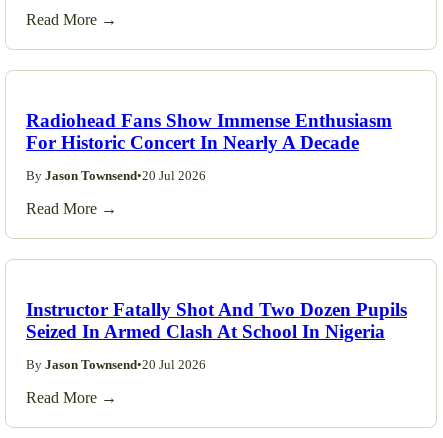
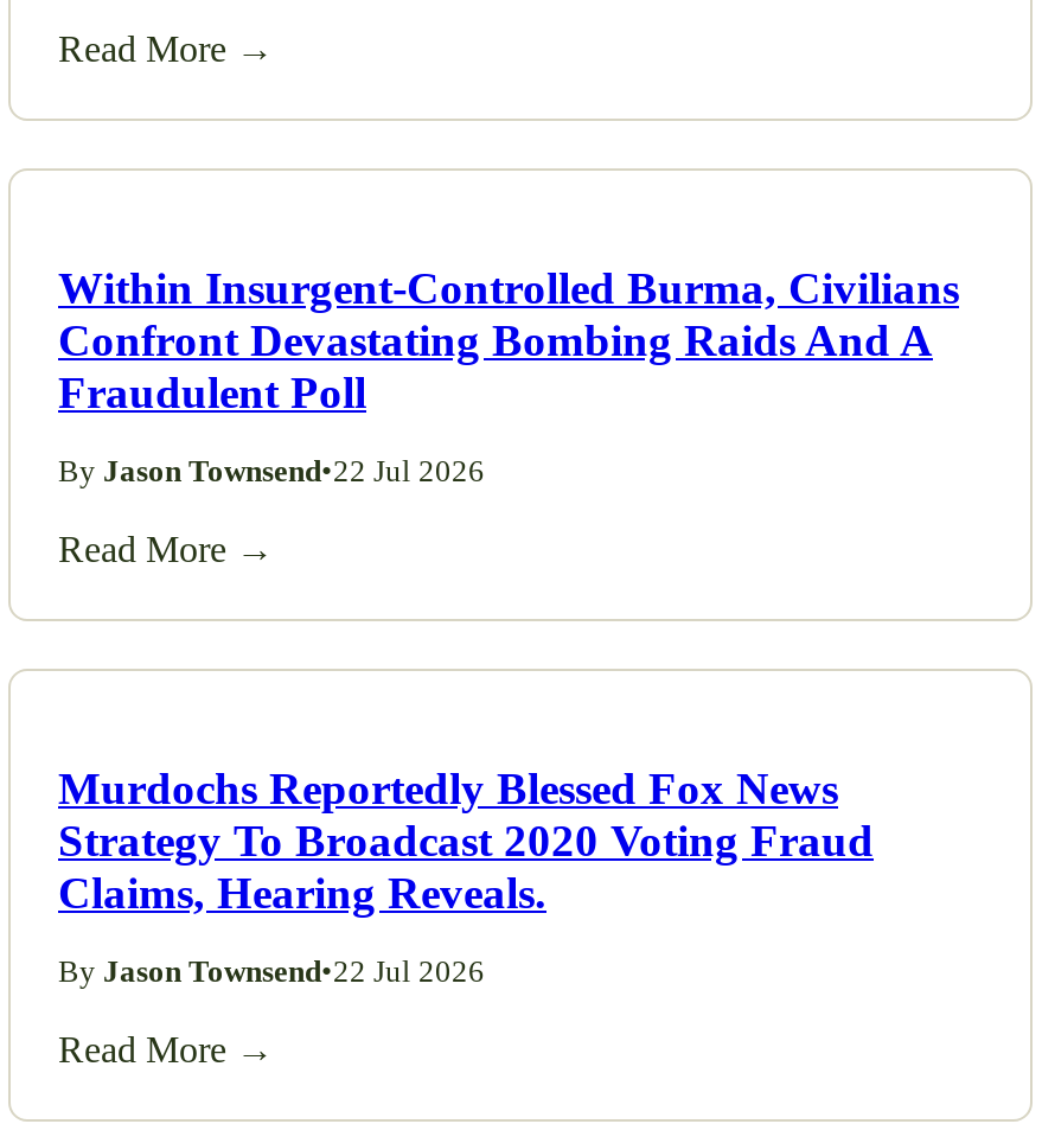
[26,110,392,153] Radiohead Fans Show Immense Enthusiasm | For Historic Concert In Nearly A Decade -> [58,263,959,418] Within Insurgent-Controlled Burma, Civilians | Confront Devastating Bombing Raids And A | Fraudulent Poll
[26,169,206,183] By Jason Townsend•20 Jul 2026 -> [58,456,485,489] By Jason Townsend•22 Jul 2026
[26,299,407,342] Instructor Fatally Shot And Two Dozen Pupils | Seized In Armed Clash At School In Nigeria -> [58,764,874,918] Murdochs Reportedly Blessed Fox News | Strategy To Broadcast 2020 Voting Fraud | Claims, Hearing Reveals.
[26,358,206,372] By Jason Townsend•20 Jul 2026 -> [58,956,485,989] By Jason Townsend•22 Jul 2026

